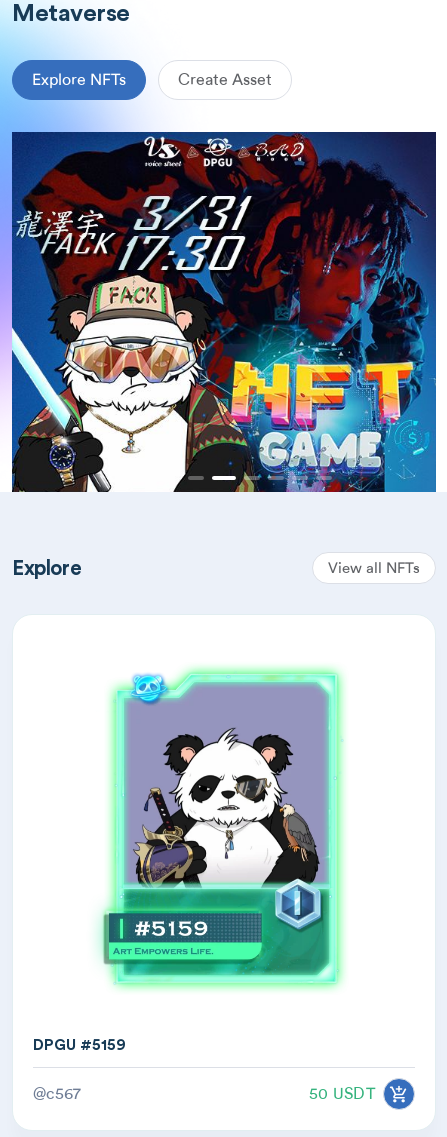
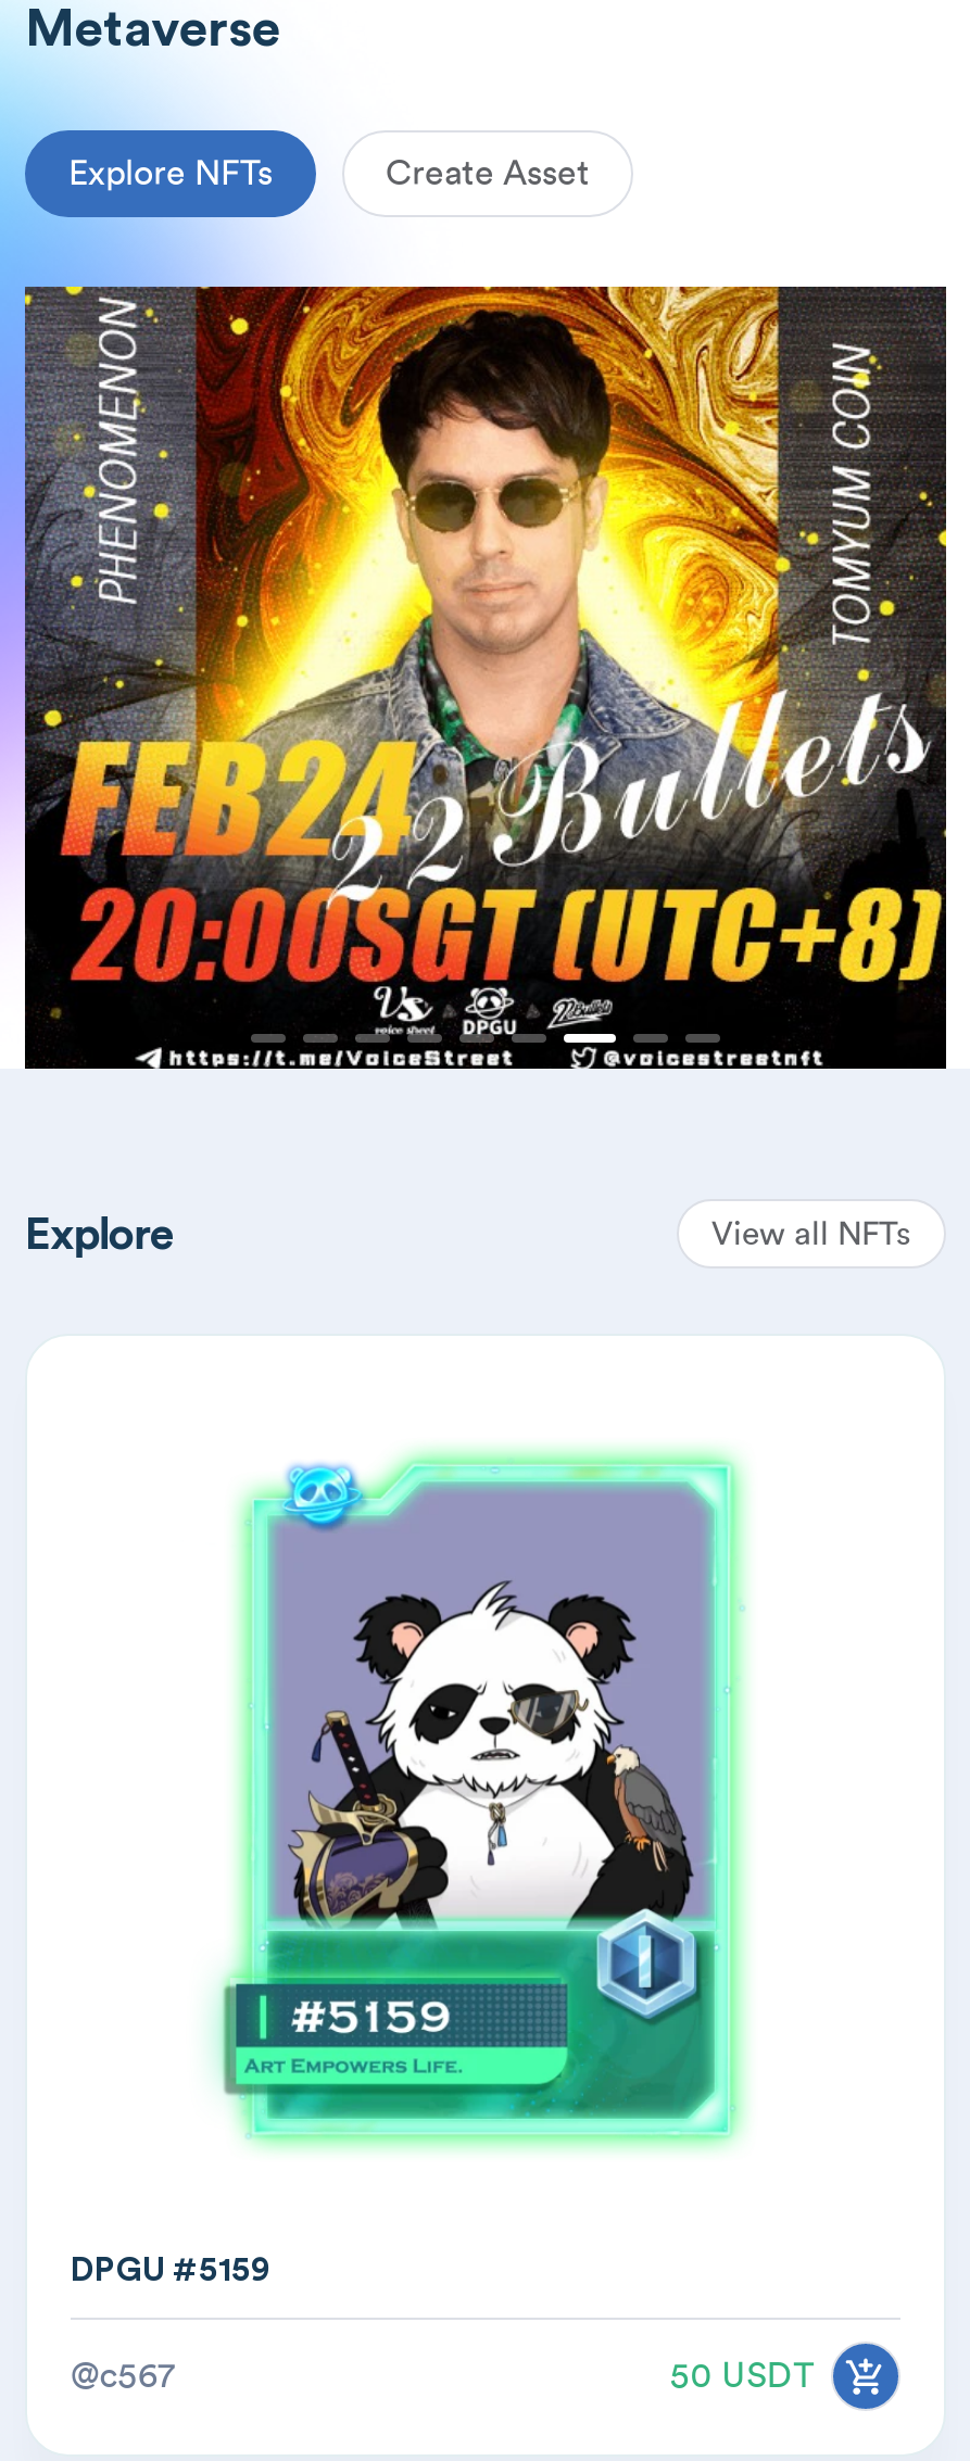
[11,131,437,493] [image] -> [23,285,948,1071] [image]

